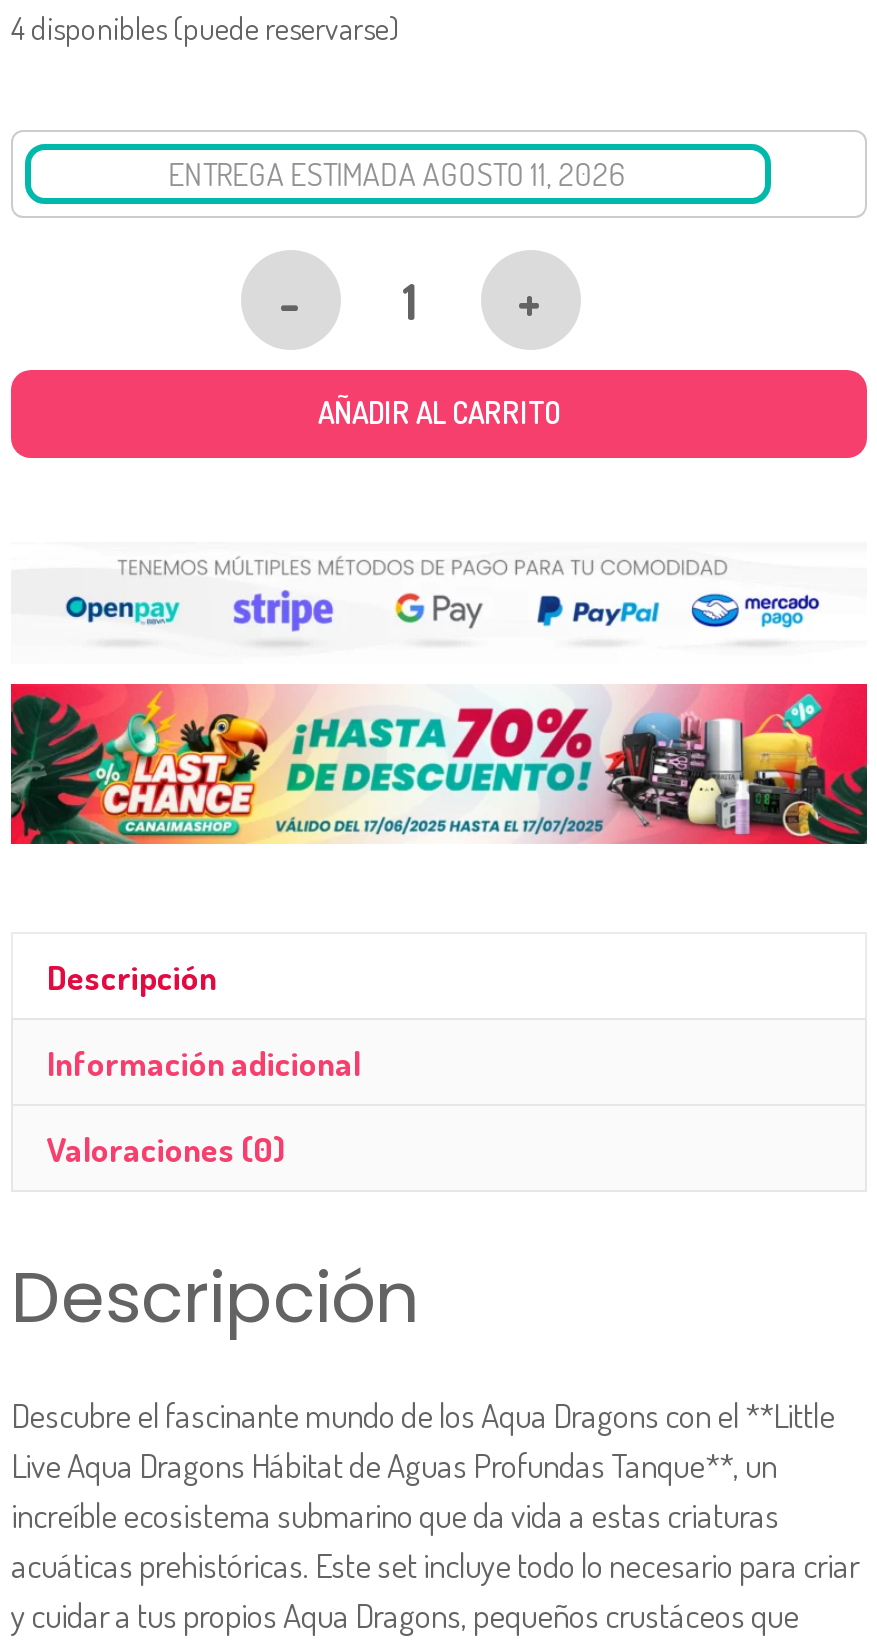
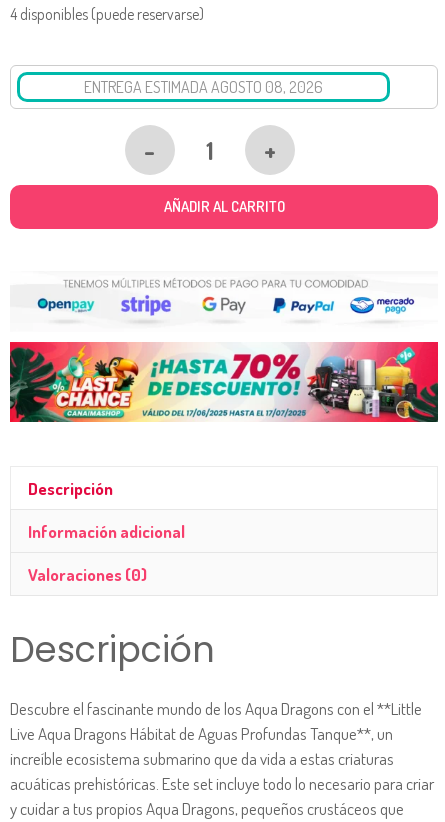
[169,155,627,195] ENTREGA ESTIMADA AGOSTO 11, 2026 -> [84,77,323,97] ENTREGA ESTIMADA AGOSTO 08, 2026

